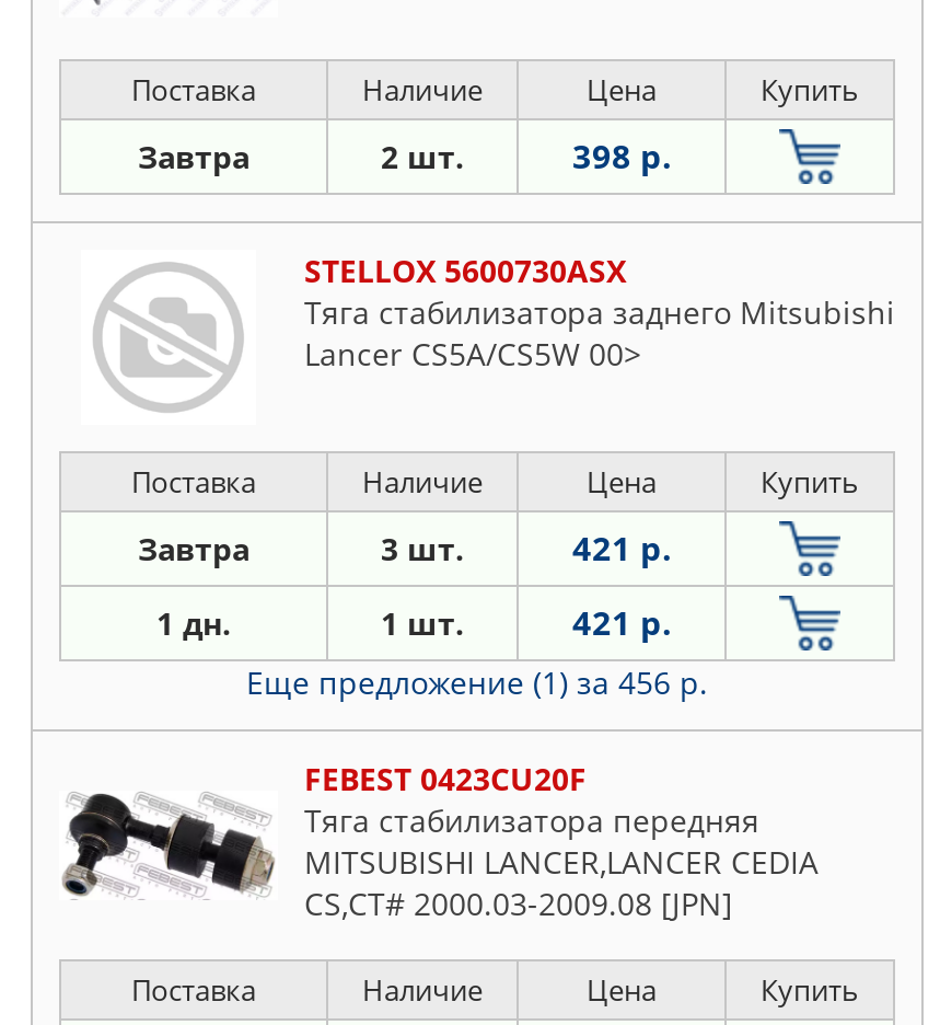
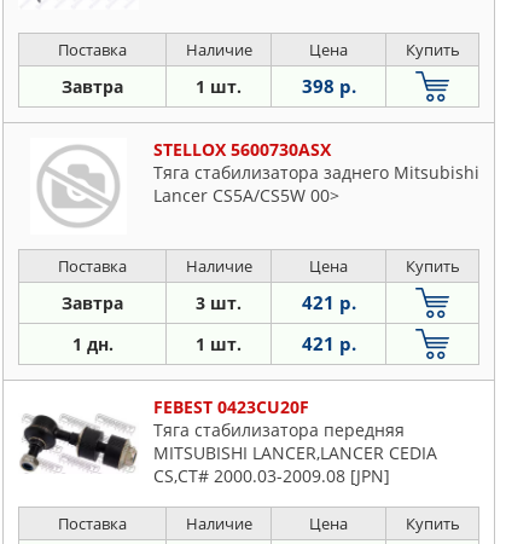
[381,136,464,177] 2 шт. -> [196,75,242,98] 1 шт.
[246,661,708,703] Еще предложение (1) за 456 р. -> none

